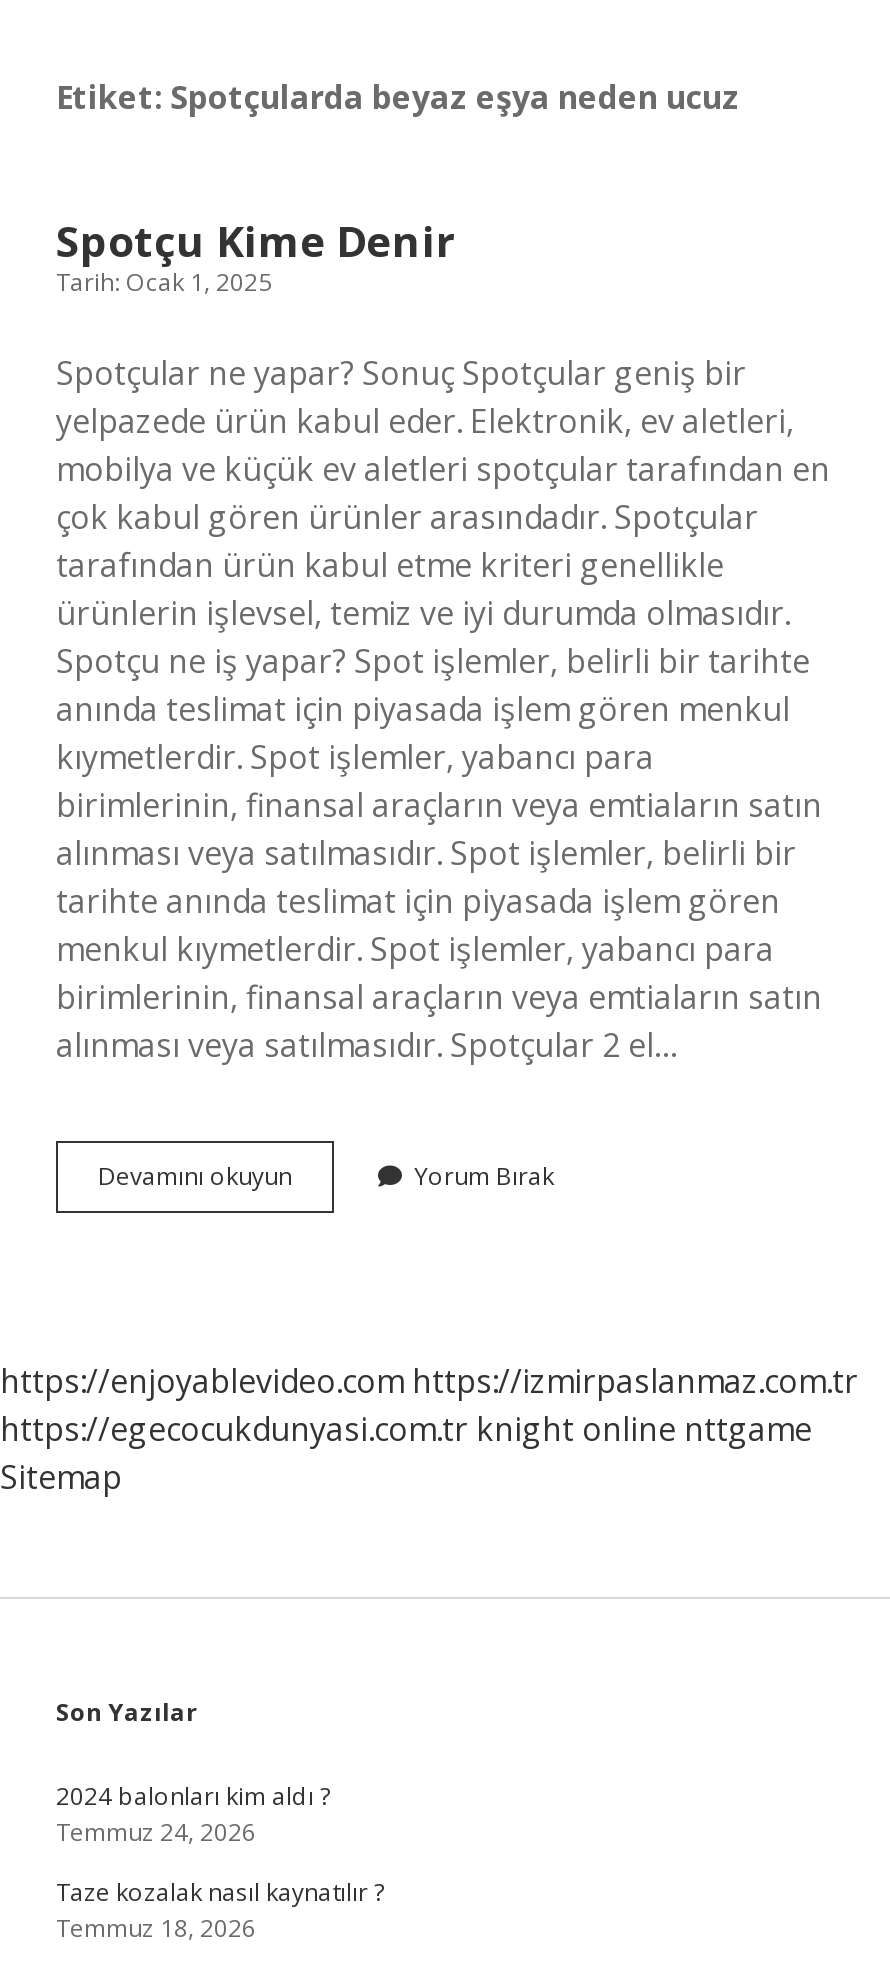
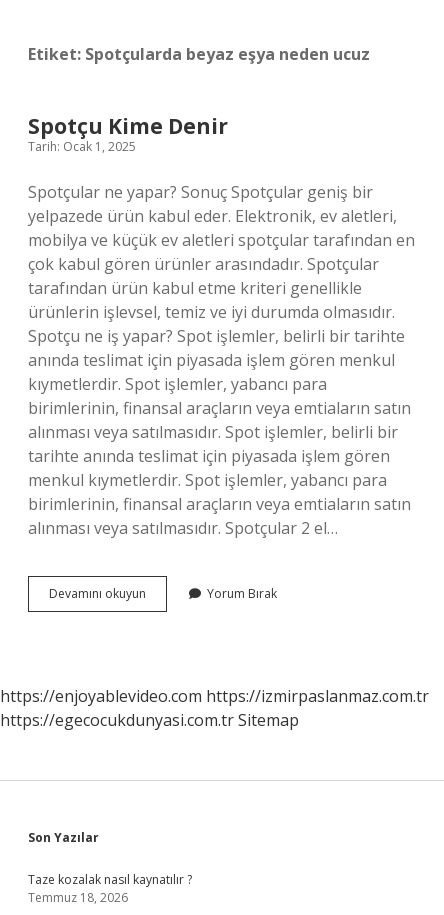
[0,1407,812,1499] https://egecocukdunyasi.com.tr knight online nttgame | Sitemap -> [0,709,299,731] https://egecocukdunyasi.com.tr Sitemap
[56,1779,330,1849] 2024 balonları kim aldı ? | Temmuz 24, 2026 -> none

